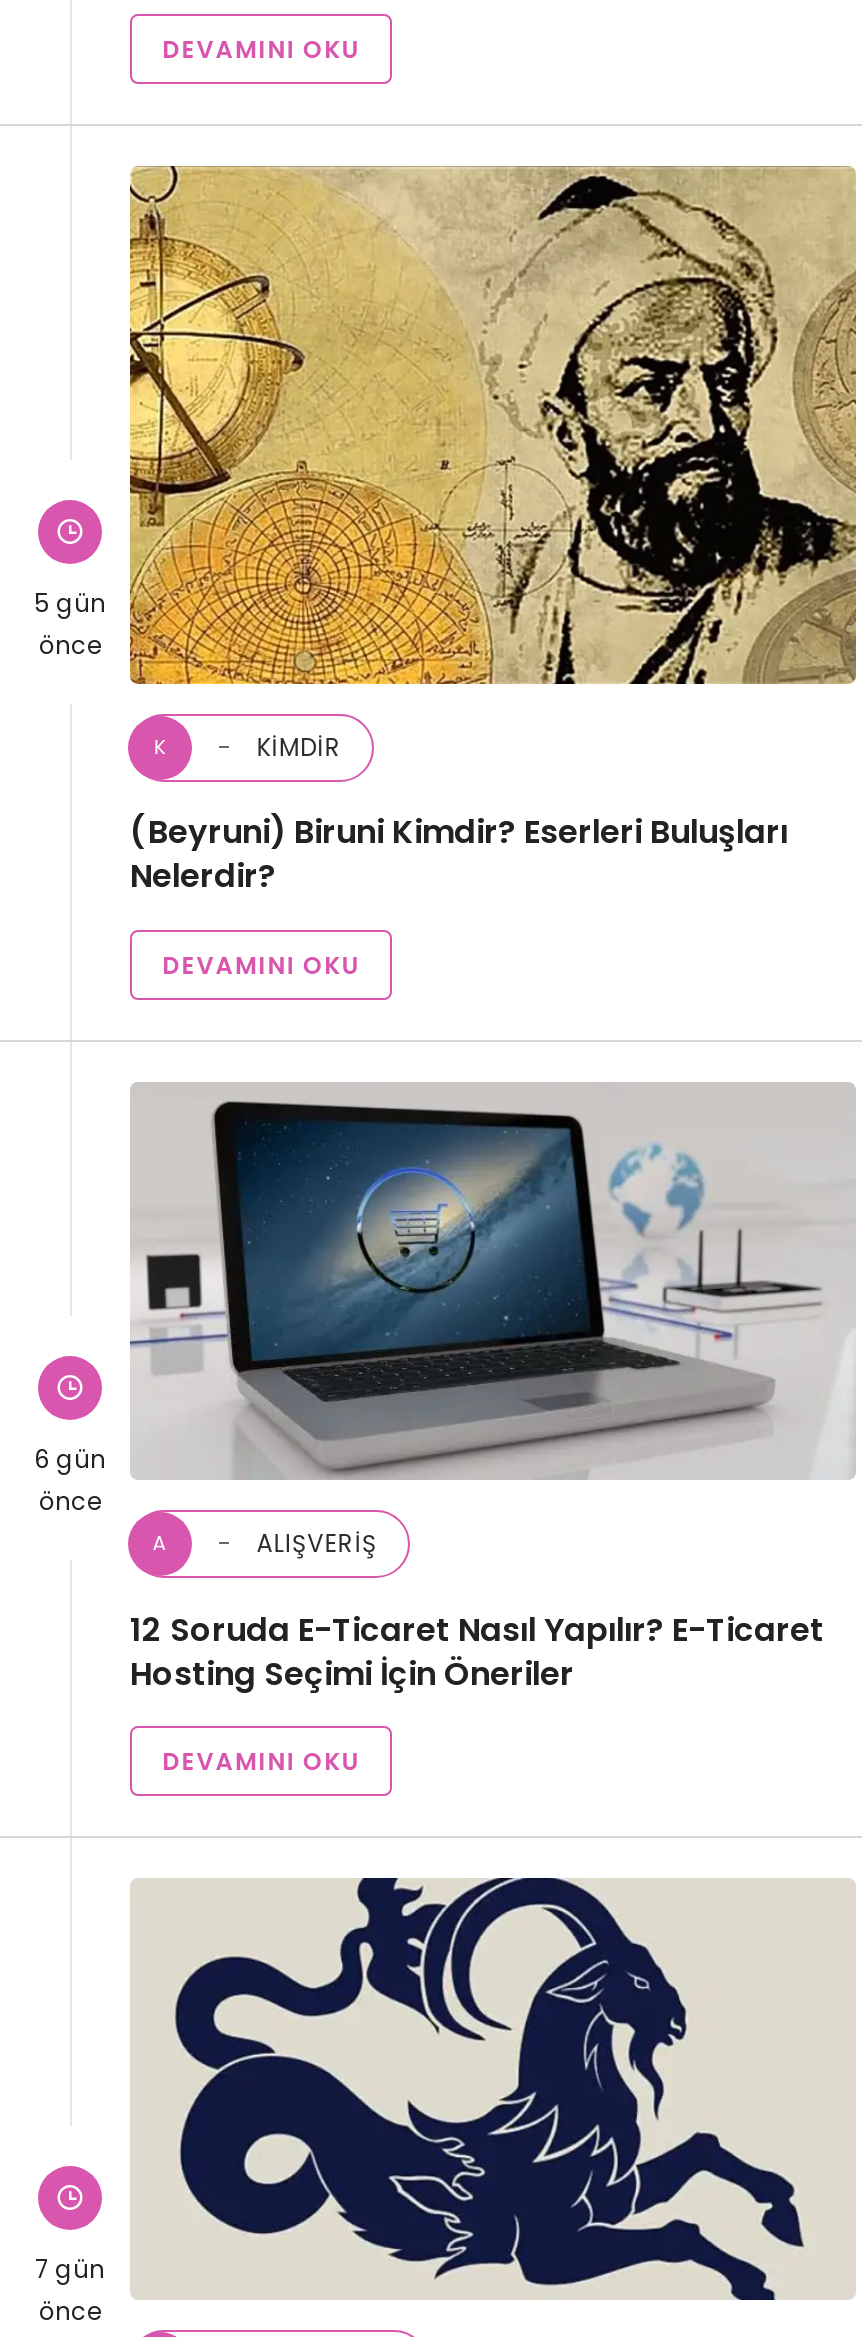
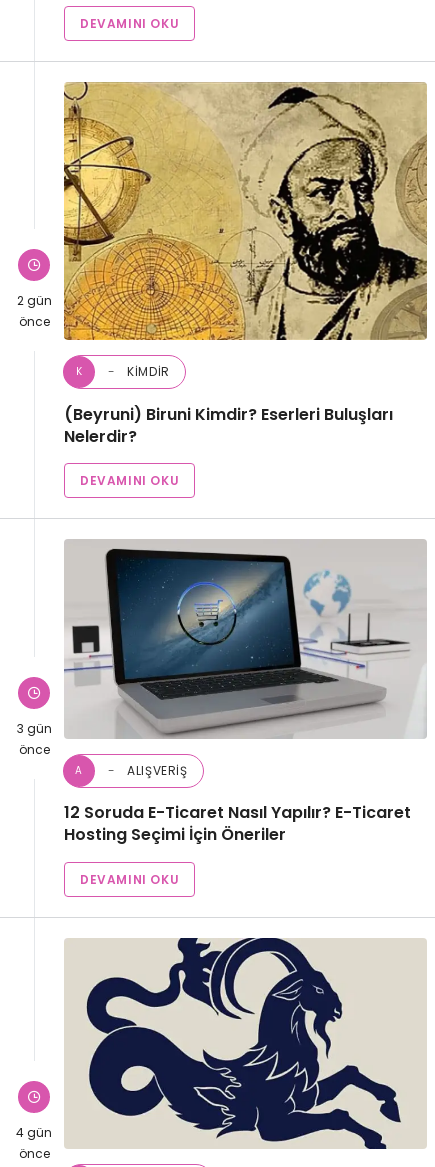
[34,587,106,621] 5 gün -> [16,292,51,309] 2 gün
[34,1443,106,1477] 6 gün -> [16,720,51,737] 3 gün
[35,2251,105,2285] 7 gün -> [16,1124,52,1141] 4 gün

